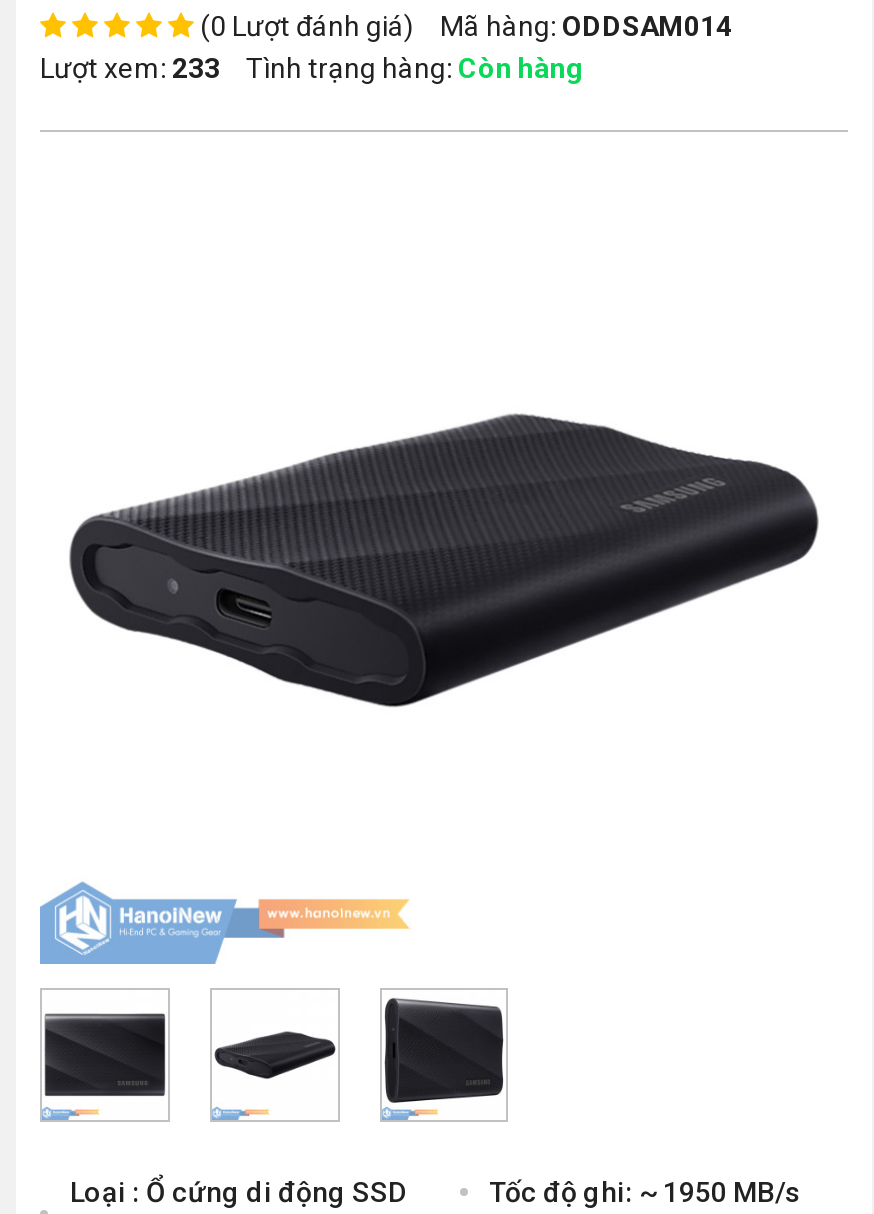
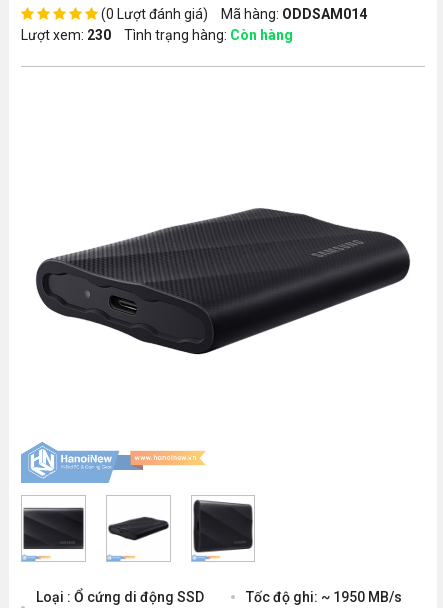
[40,52,584,84] Lượt xem: 233 Tình trạng hàng: Còn hàng -> [21,27,293,43] Lượt xem: 230 Tình trạng hàng: Còn hàng

